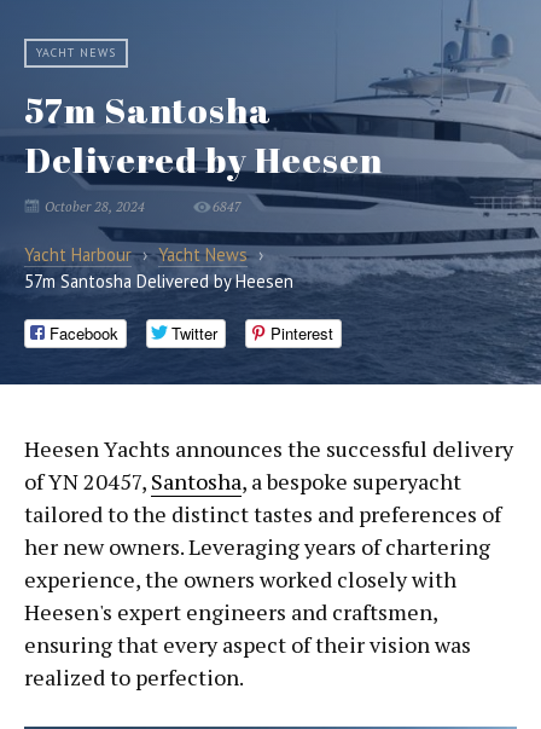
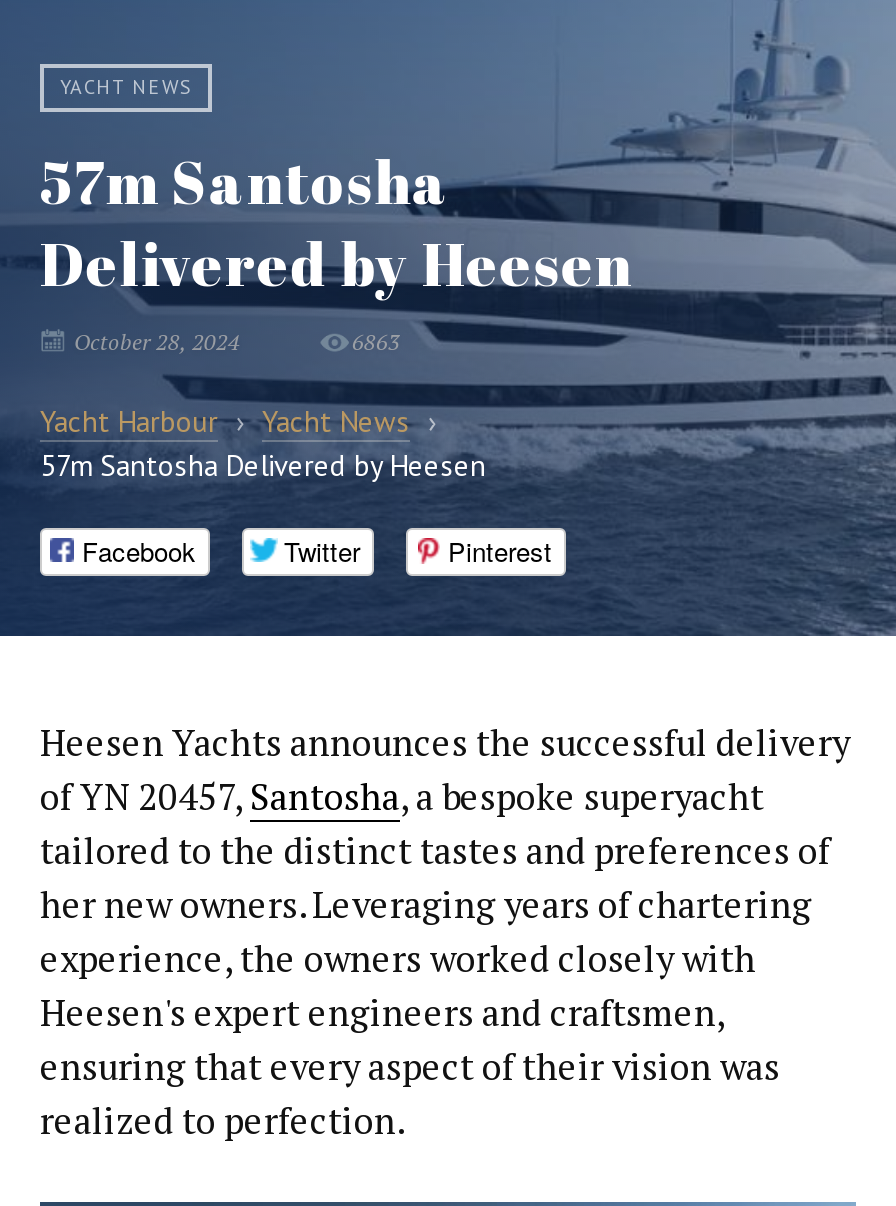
[213,198,242,215] 6847 -> [352,328,400,356] 6863

